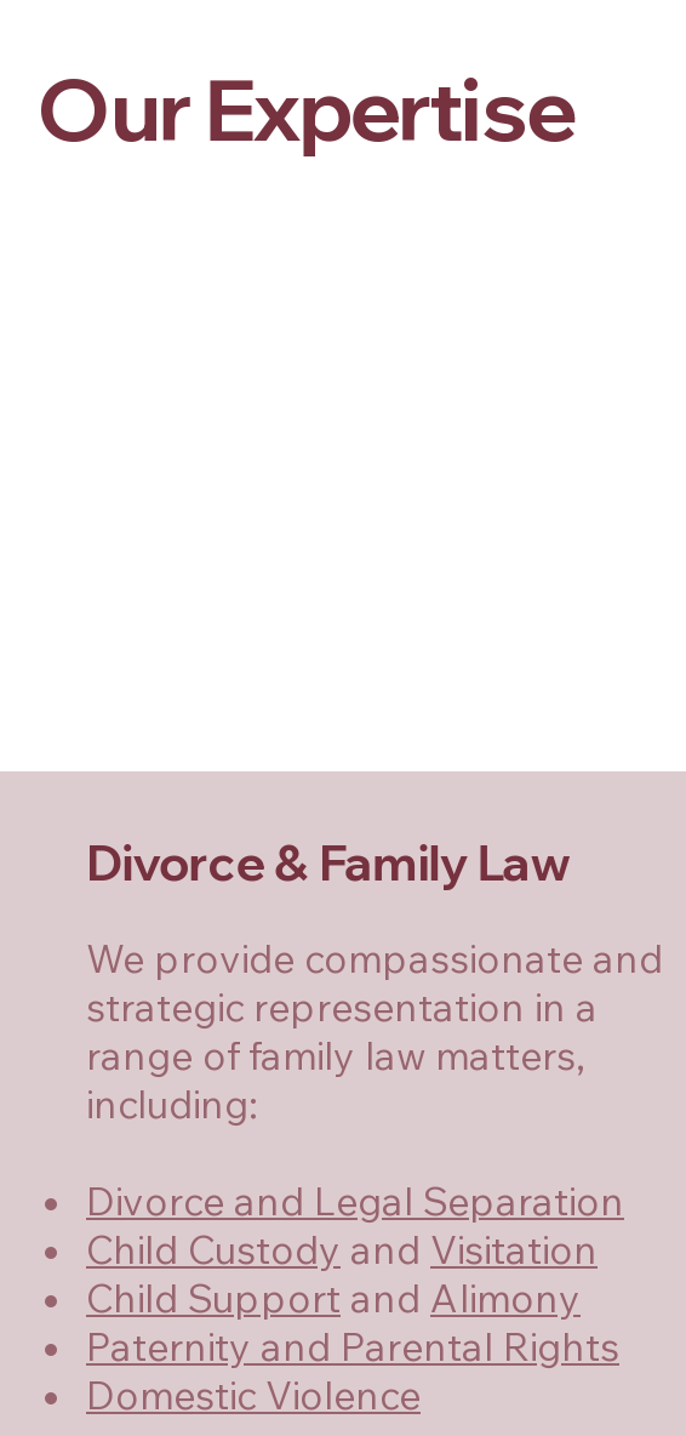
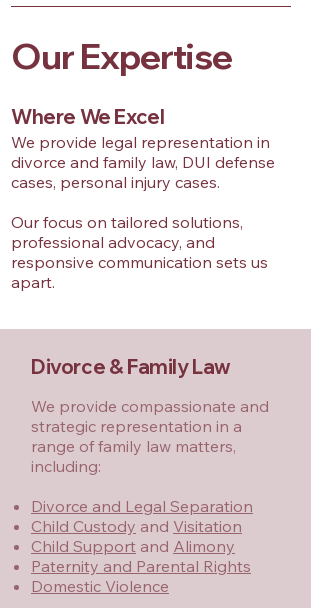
none -> [11,104,275,292] Where We Excel | We provide legal representation in | divorce and family law, DUI defense | cases, personal injury cases. | Our focus on tailored solutions, | professional advocacy, and | responsive communication sets us | apart.

